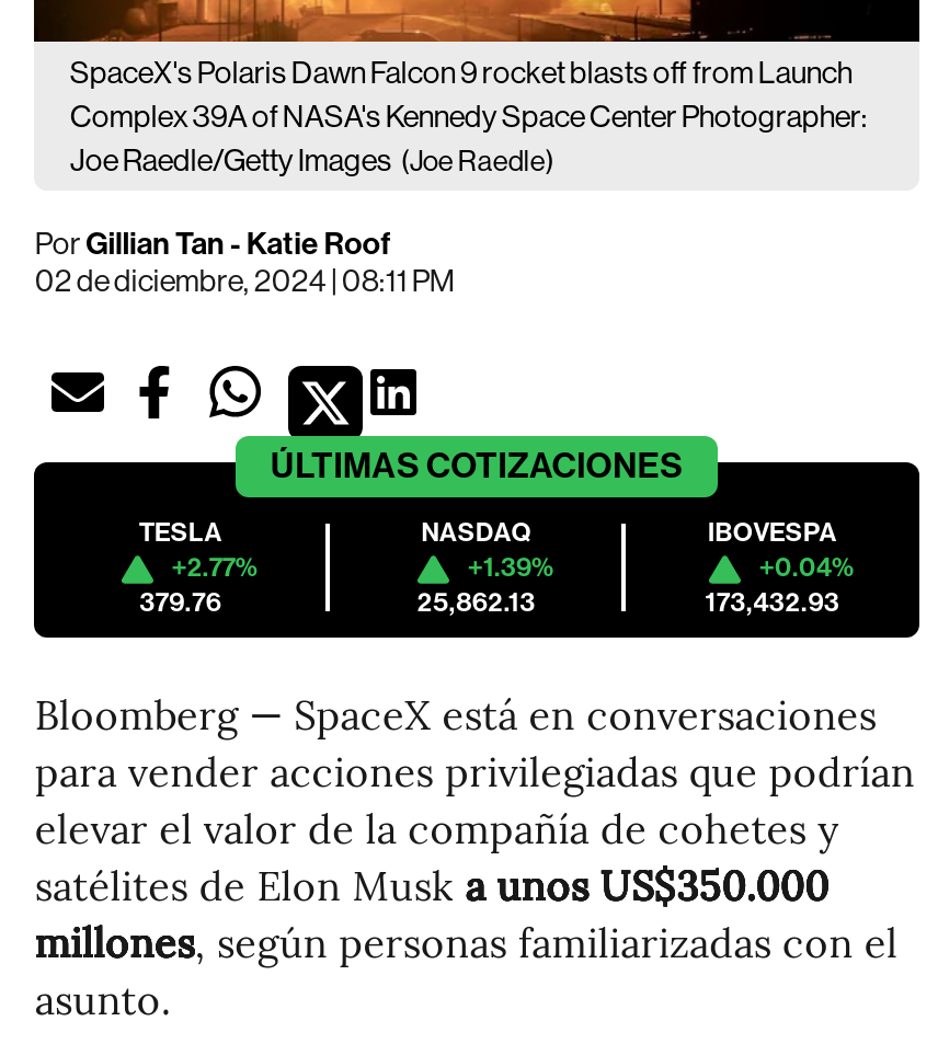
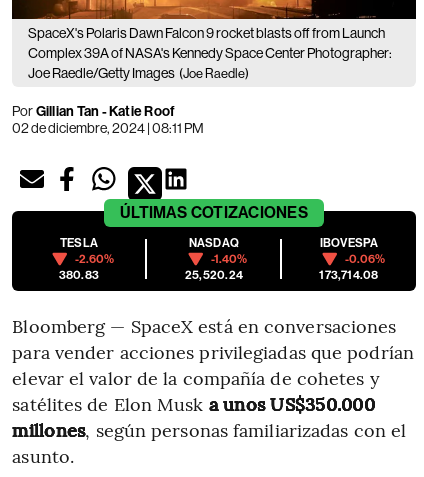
[172,552,257,583] +2.77% -> [75,252,114,266] -2.60%
[468,552,553,583] +1.39% -> [211,252,247,266] -1.40%
[759,552,854,583] +0.04% -> [344,252,384,266] -0.06%
[140,587,222,618] 379.76 -> [59,268,99,282] 380.83
[417,587,536,618] 25,862.13 -> [185,268,243,282] 25,520.24
[705,587,840,618] 173,432.93 -> [319,268,379,282] 173,714.08

